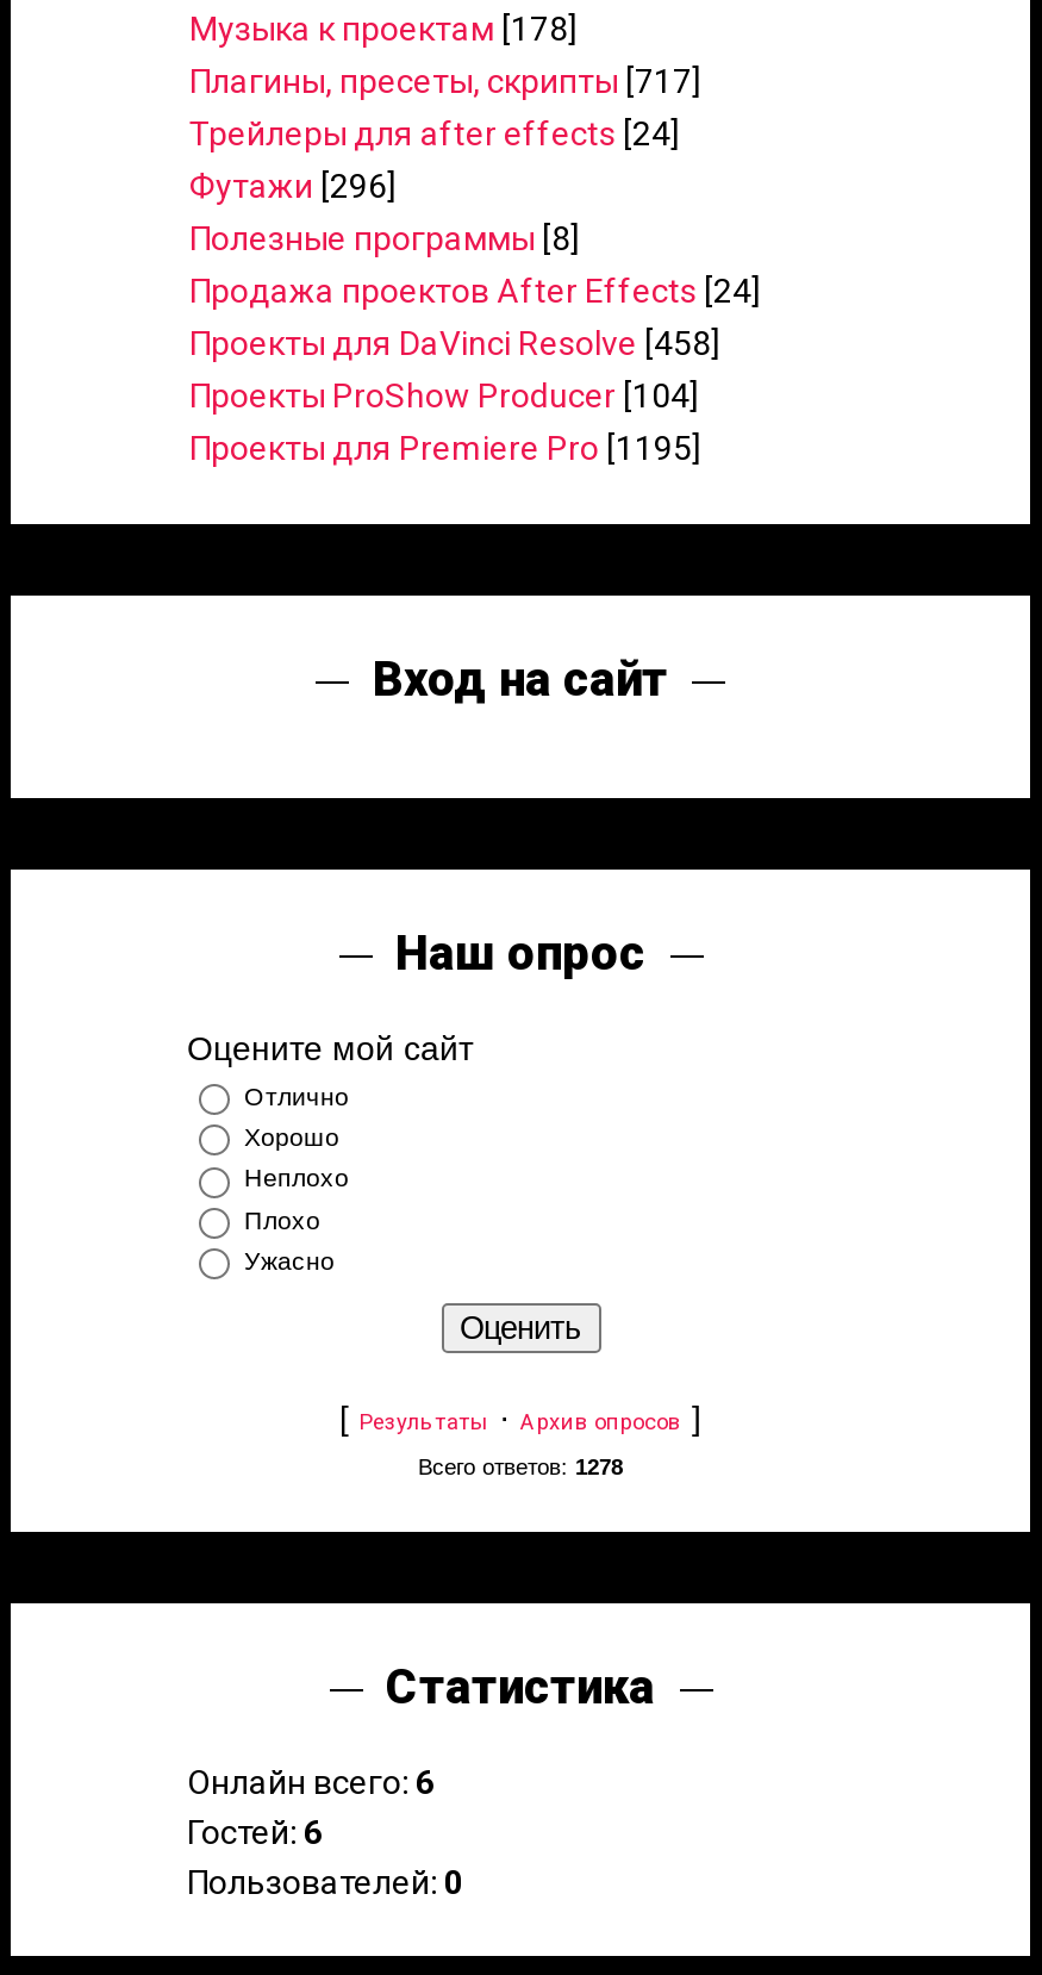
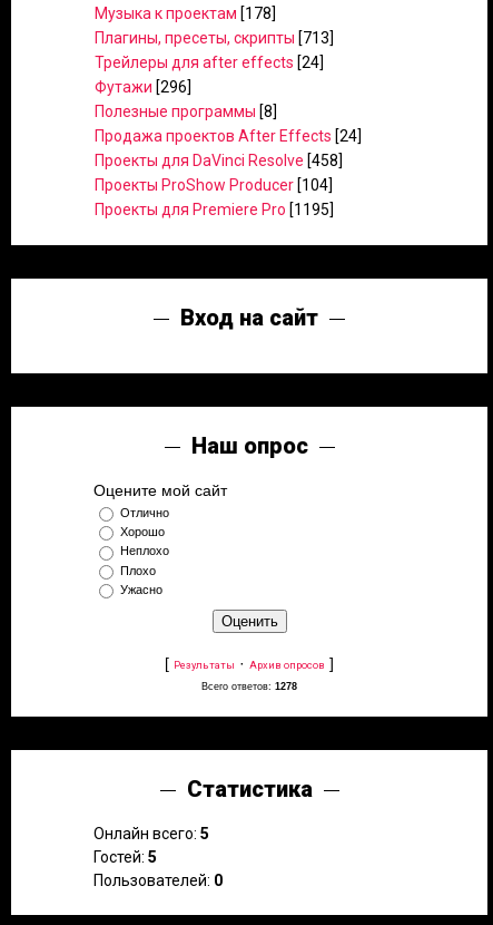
[189,62,701,100] Плагины, пресеты, скрипты [717] -> [95,29,334,47] Плагины, пресеты, скрипты [713]
[187,1763,435,1801] Онлайн всего: 6 -> [93,825,209,842] Онлайн всего: 5
[187,1813,323,1851] Гостей: 6 -> [93,848,157,866] Гостей: 5

